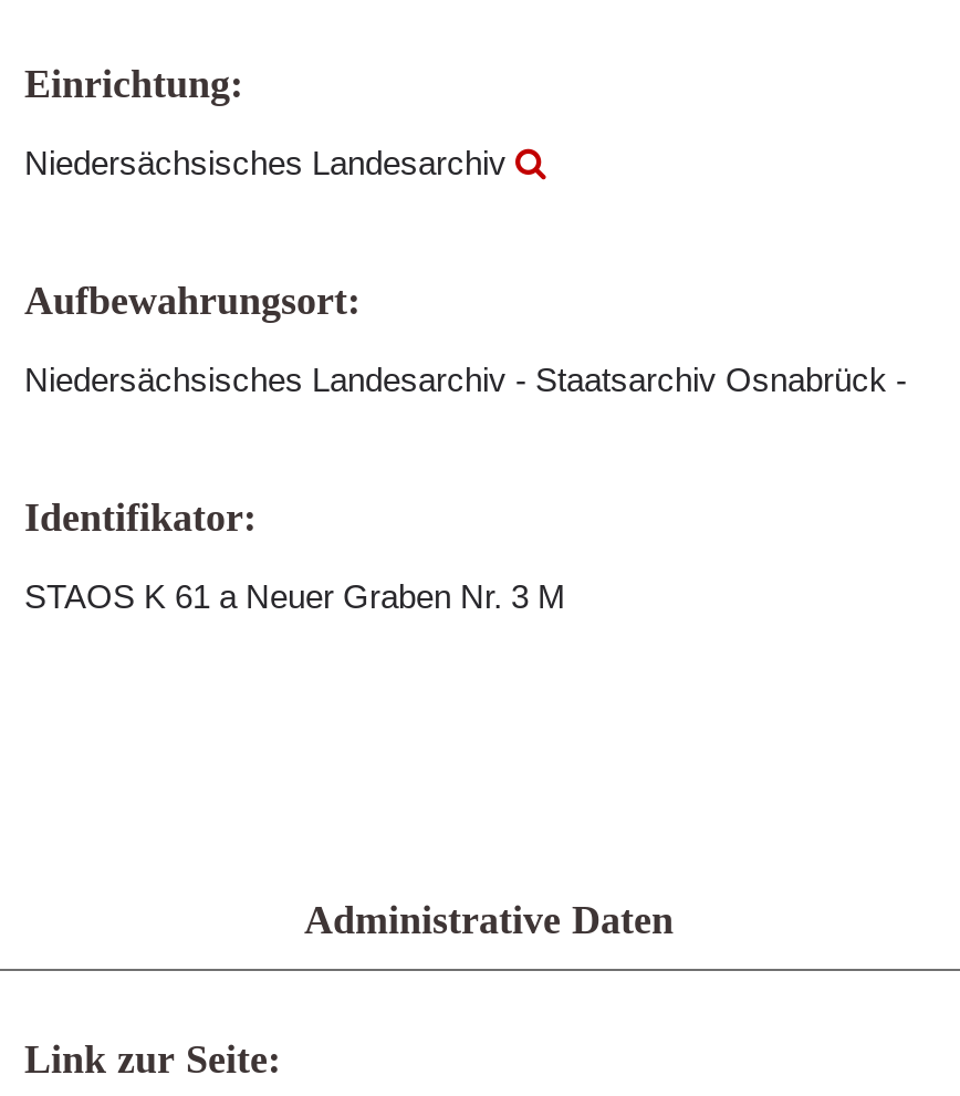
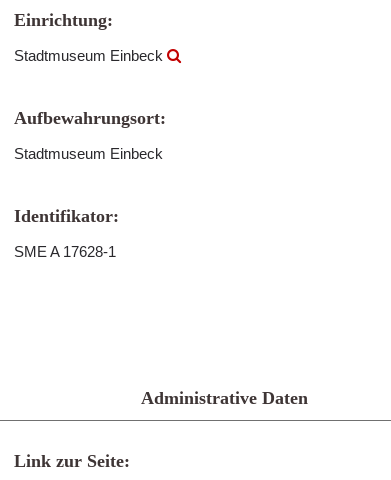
[24,144,515,181] Niedersächsisches Landesarchiv -> [14,47,167,64] Stadtmuseum Einbeck
[24,361,907,398] Niedersächsisches Landesarchiv - Staatsarchiv Osnabrück - -> [14,145,163,162] Stadtmuseum Einbeck
[24,577,566,615] STAOS K 61 a Neuer Graben Nr. 3 M -> [14,243,116,260] SME A 17628-1

